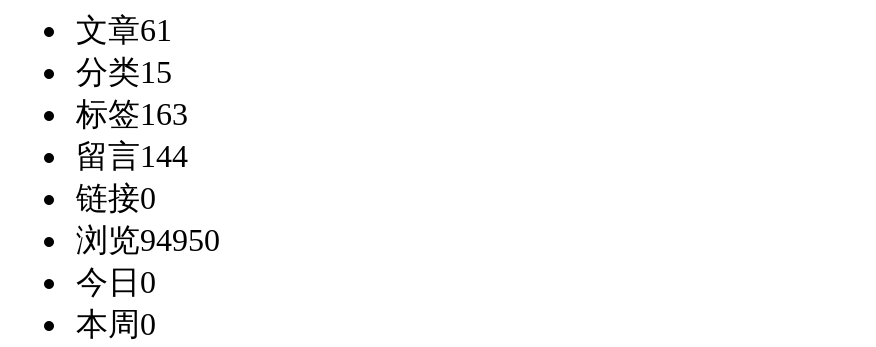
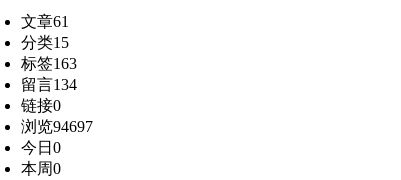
[76,140,188,174] 留言144 -> [21,76,77,93] 留言134
[76,224,220,258] 浏览94950 -> [21,118,93,135] 浏览94697

